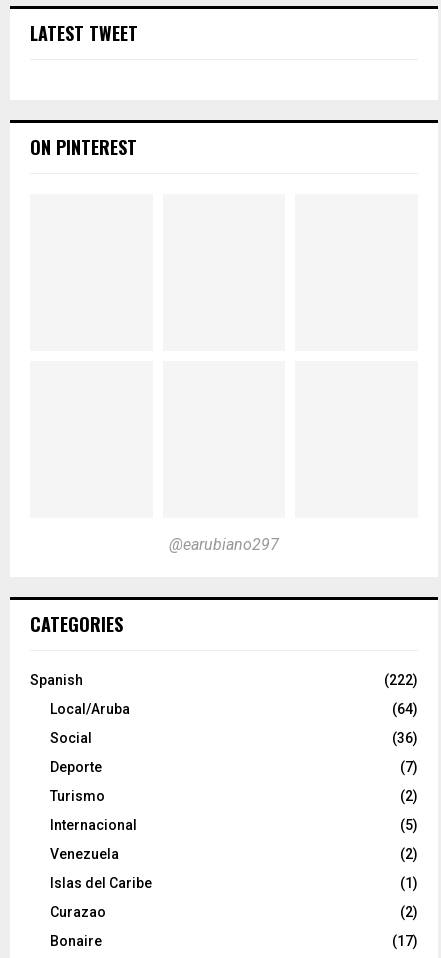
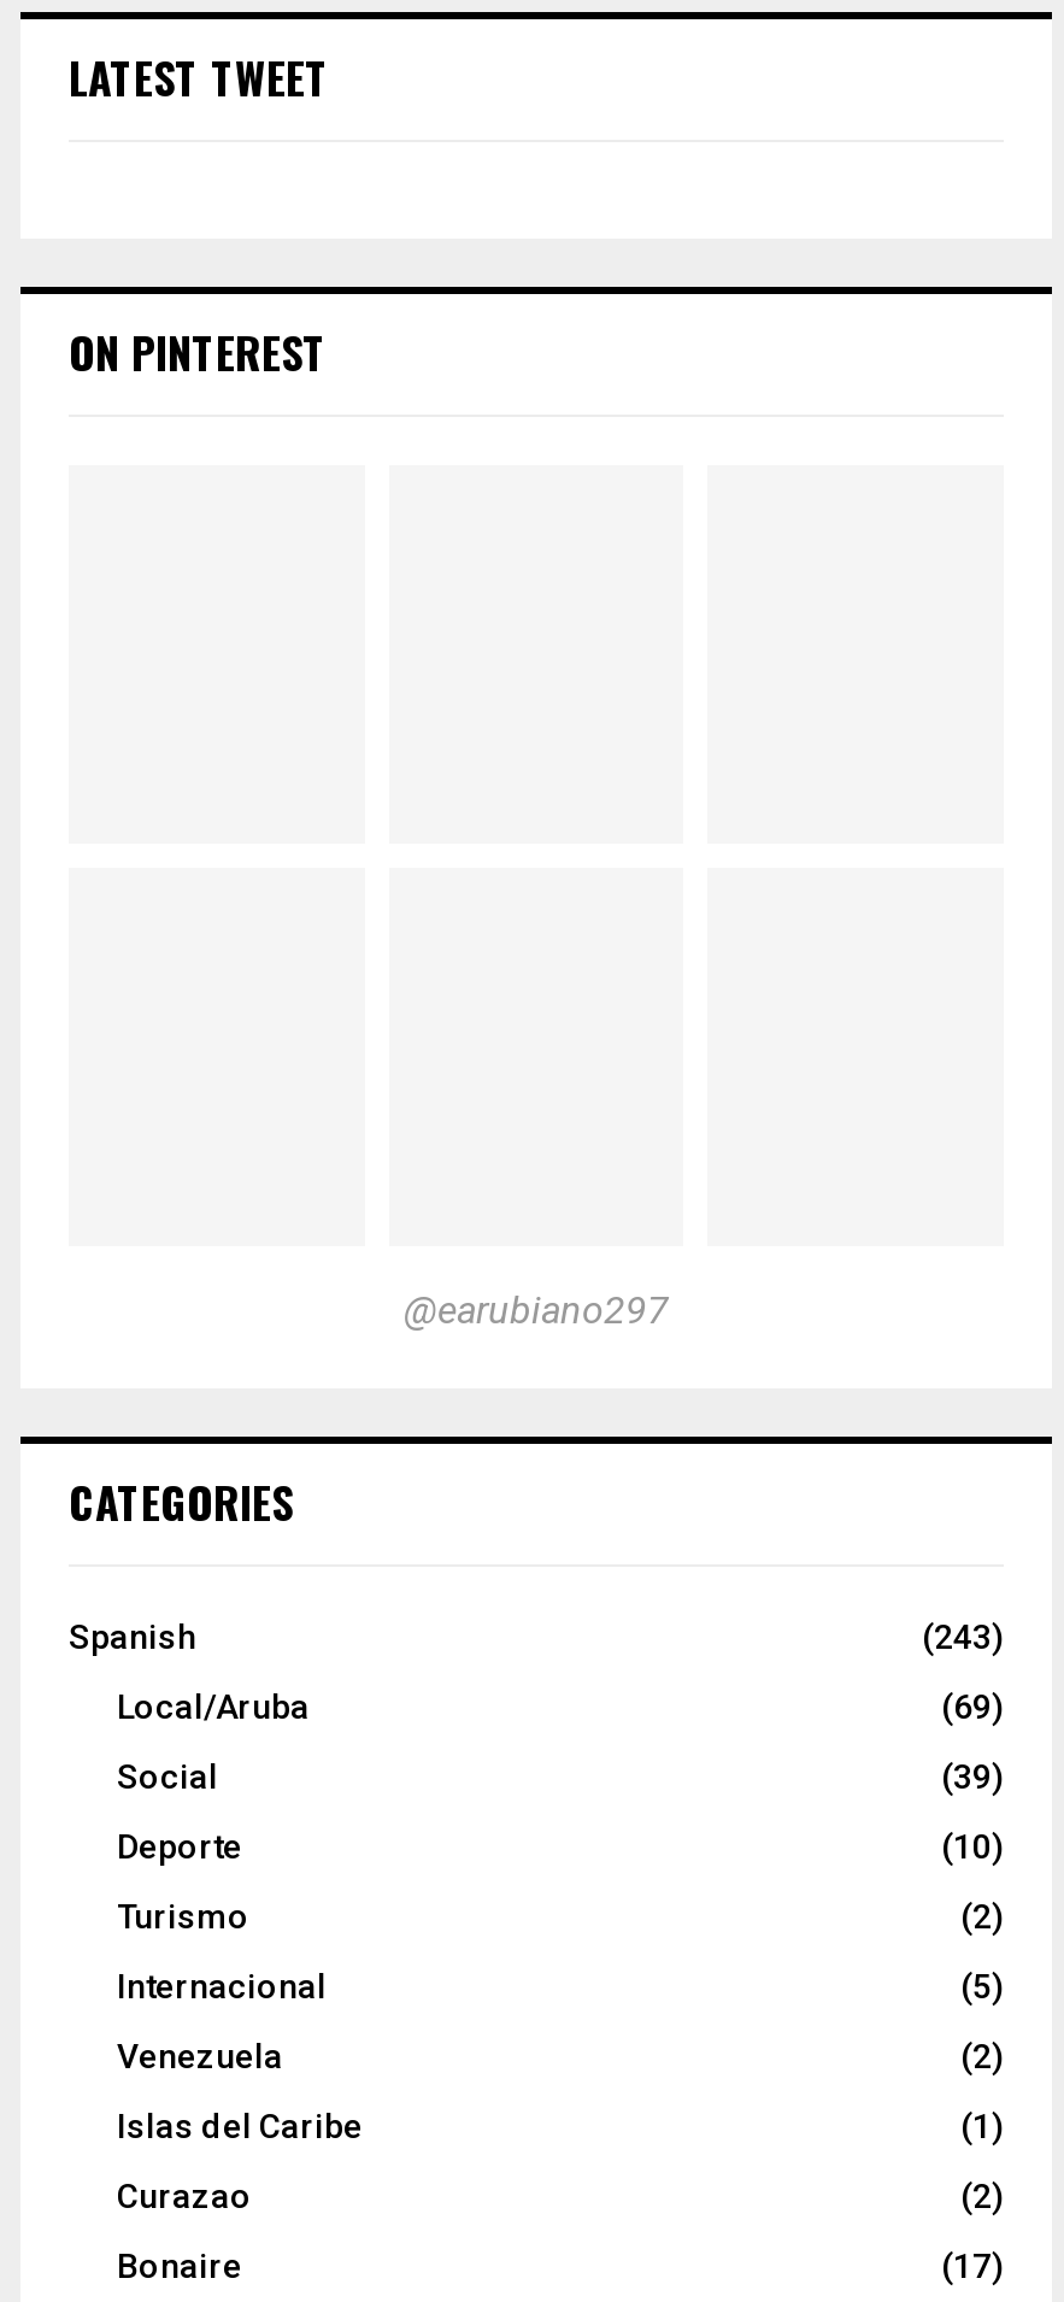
[384,672,418,688] (222) -> [922,1616,1004,1655] (243)
[392,701,418,717] (64) -> [941,1686,1004,1725] (69)
[392,730,418,746] (36) -> [941,1756,1004,1795] (39)
[400,759,418,775] (7) -> [941,1826,1004,1865] (10)

